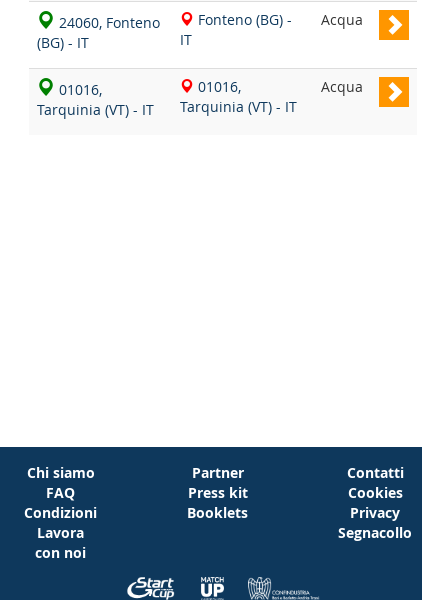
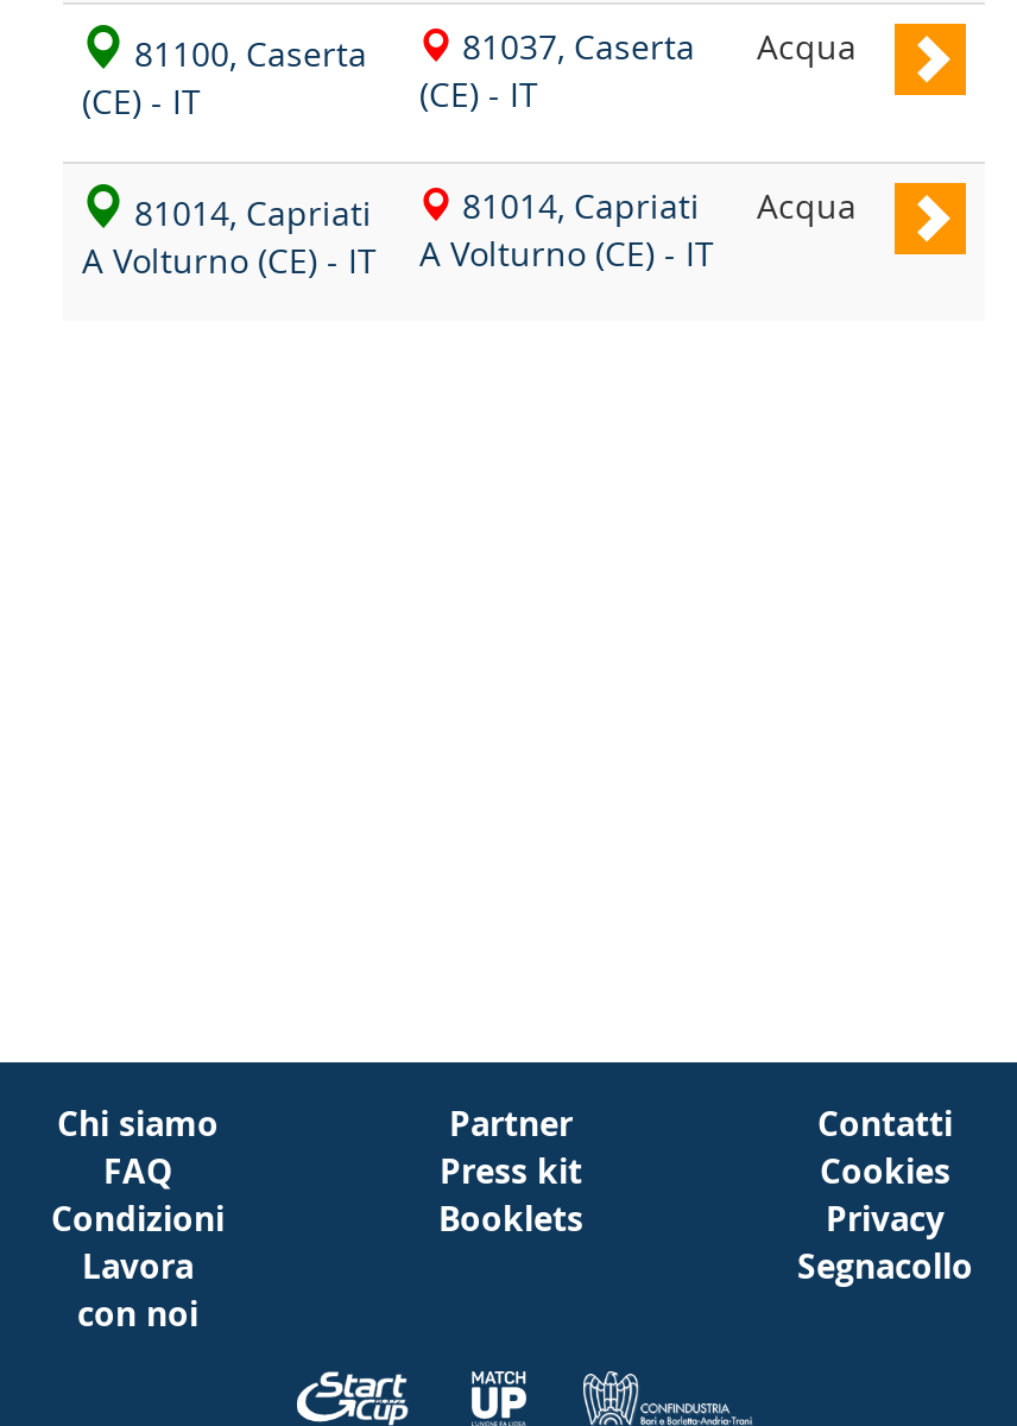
[37,13,160,52] 24060, Fonteno | (BG) - IT -> [82,31,367,124] 81100, Caserta | (CE) - IT
[180,10,292,49] Fonteno (BG) - | IT -> [419,24,695,116] 81037, Caserta | (CE) - IT
[37,80,154,119] 01016, | Tarquinia (VT) - IT -> [82,190,377,283] 81014, Capriati | A Volturno (CE) - IT
[180,77,297,116] 01016, | Tarquinia (VT) - IT -> [419,183,714,276] 81014, Capriati | A Volturno (CE) - IT

